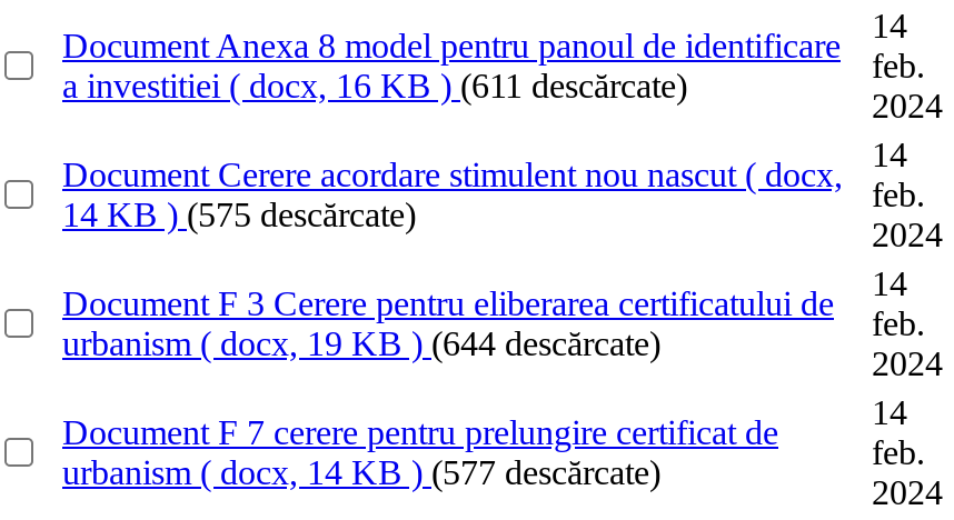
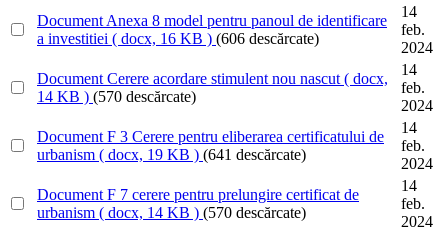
[62,67,687,105] a investitiei ( docx, 16 KB ) (611 descărcate) -> [37,30,319,47] a investitiei ( docx, 16 KB ) (606 descărcate)
[62,196,416,234] 14 KB ) (575 descărcate) -> [37,88,196,105] 14 KB ) (570 descărcate)
[62,325,660,362] urbanism ( docx, 19 KB ) (644 descărcate) -> [37,146,306,163] urbanism ( docx, 19 KB ) (641 descărcate)
[62,454,660,491] urbanism ( docx, 14 KB ) (577 descărcate) -> [37,204,306,221] urbanism ( docx, 14 KB ) (570 descărcate)

